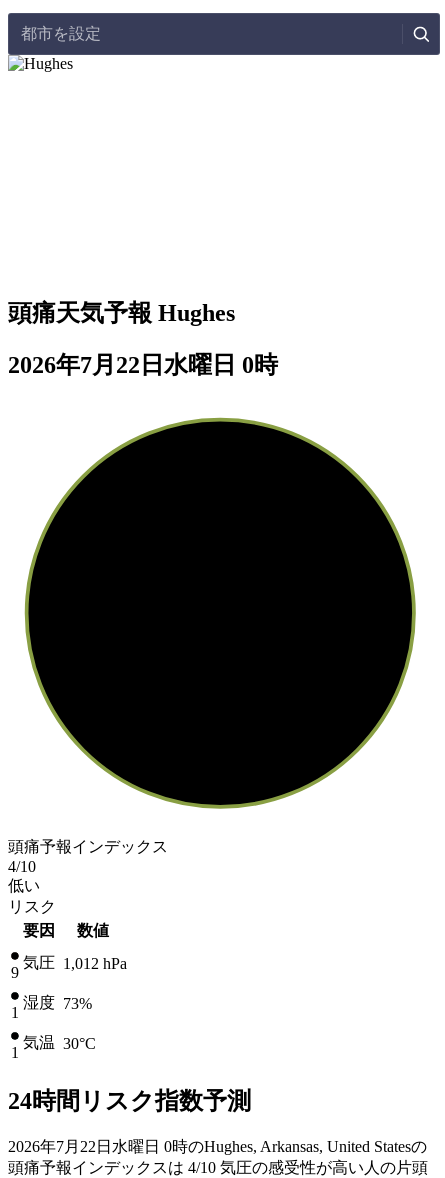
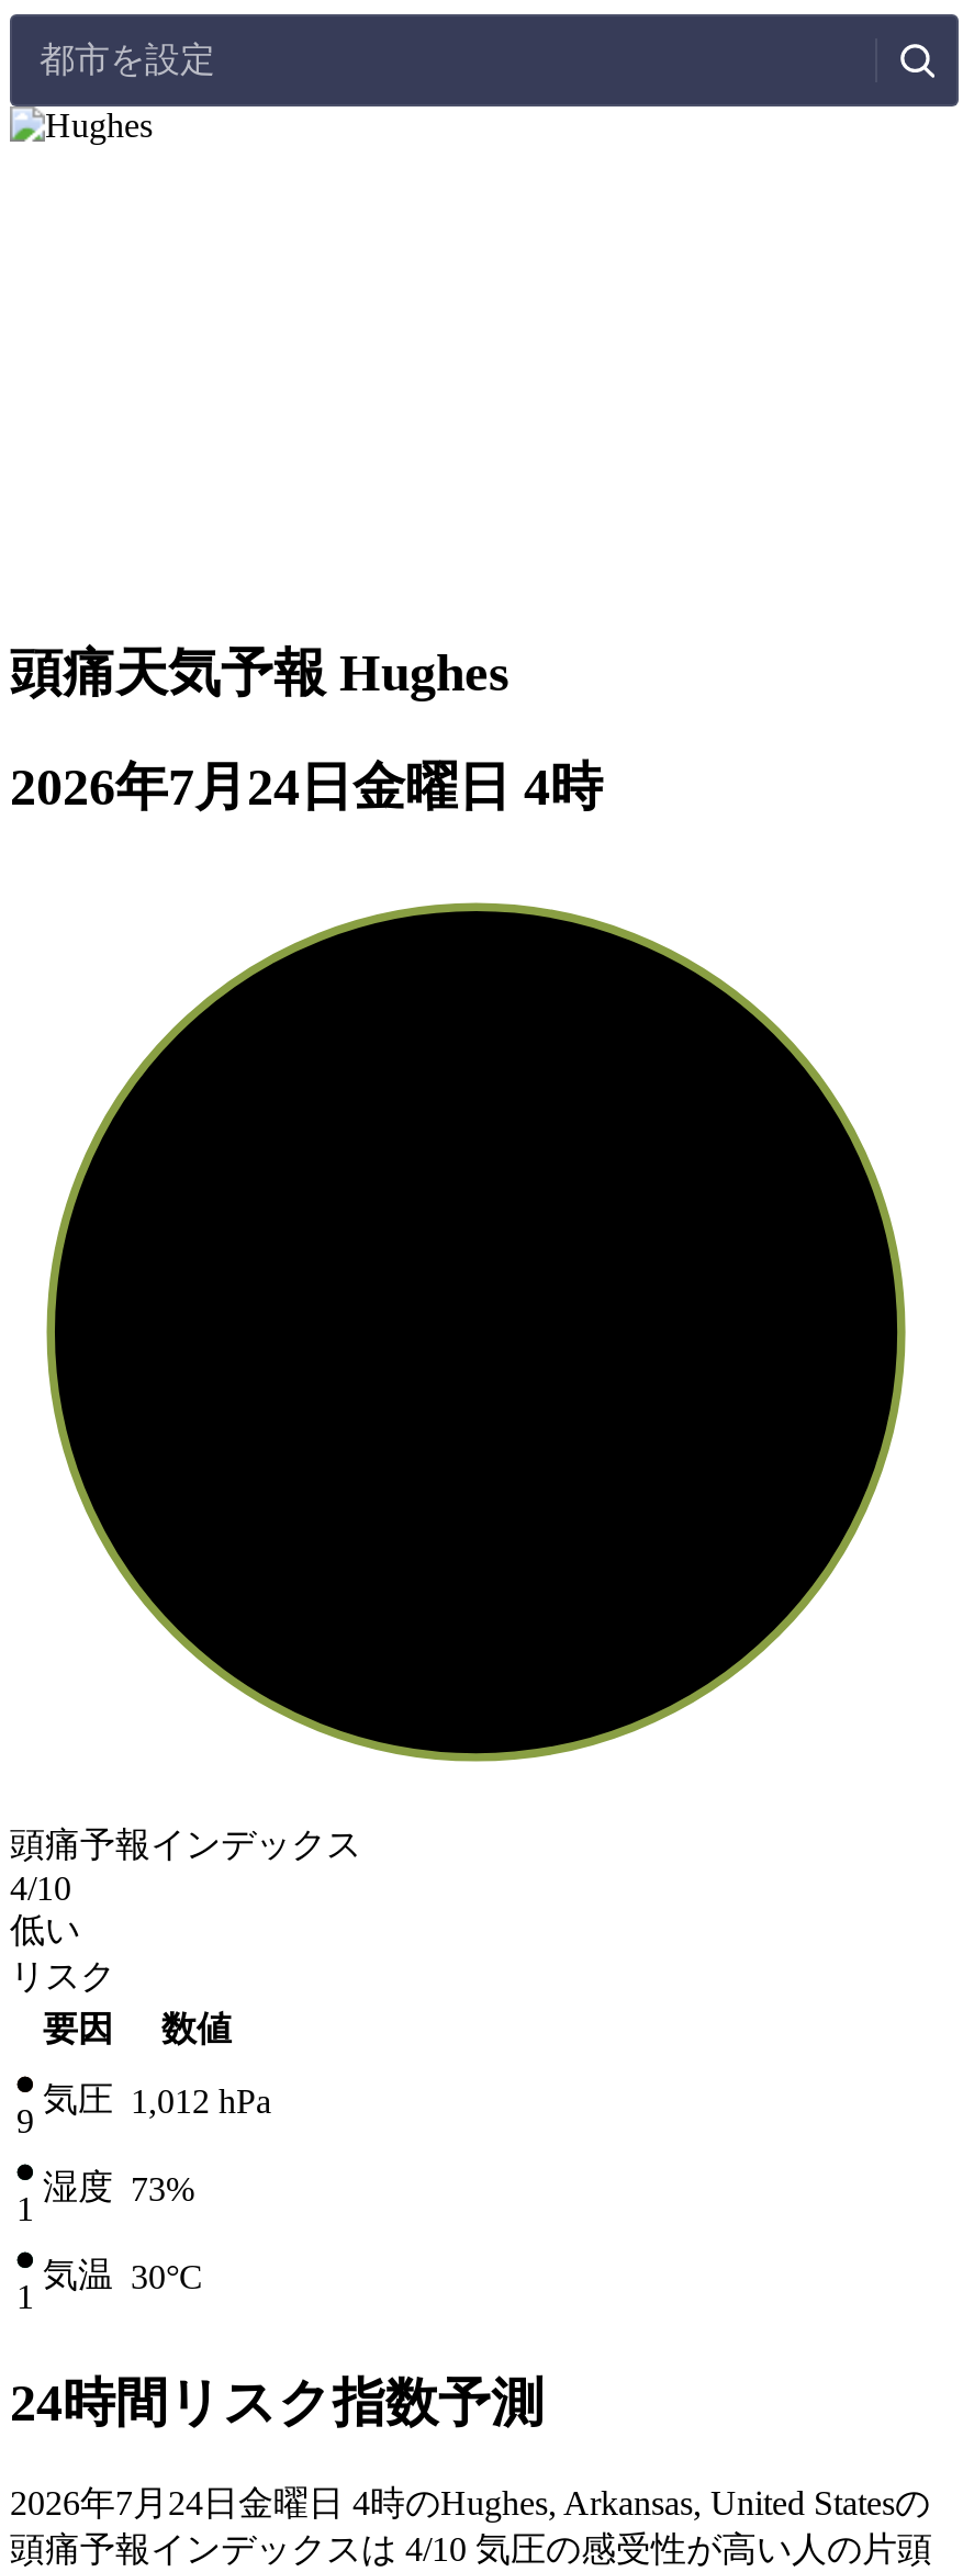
[8,352,278,378] 2026年7月22日水曜日 0時 -> [10,758,603,815] 2026年7月24日金曜日 4時
[8,1138,427,1155] 2026年7月22日水曜日 0時のHughes, Arkansas, United Statesの -> [10,2483,930,2521] 2026年7月24日金曜日 4時のHughes, Arkansas, United Statesの

